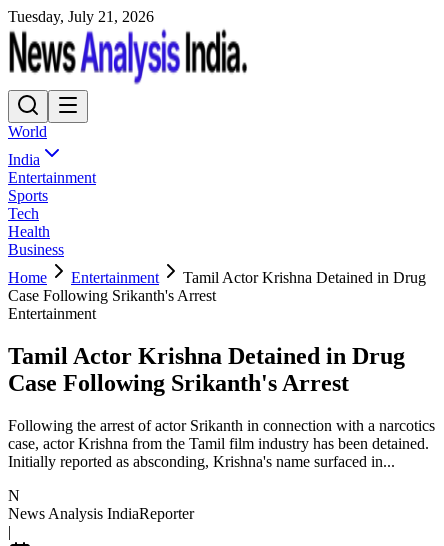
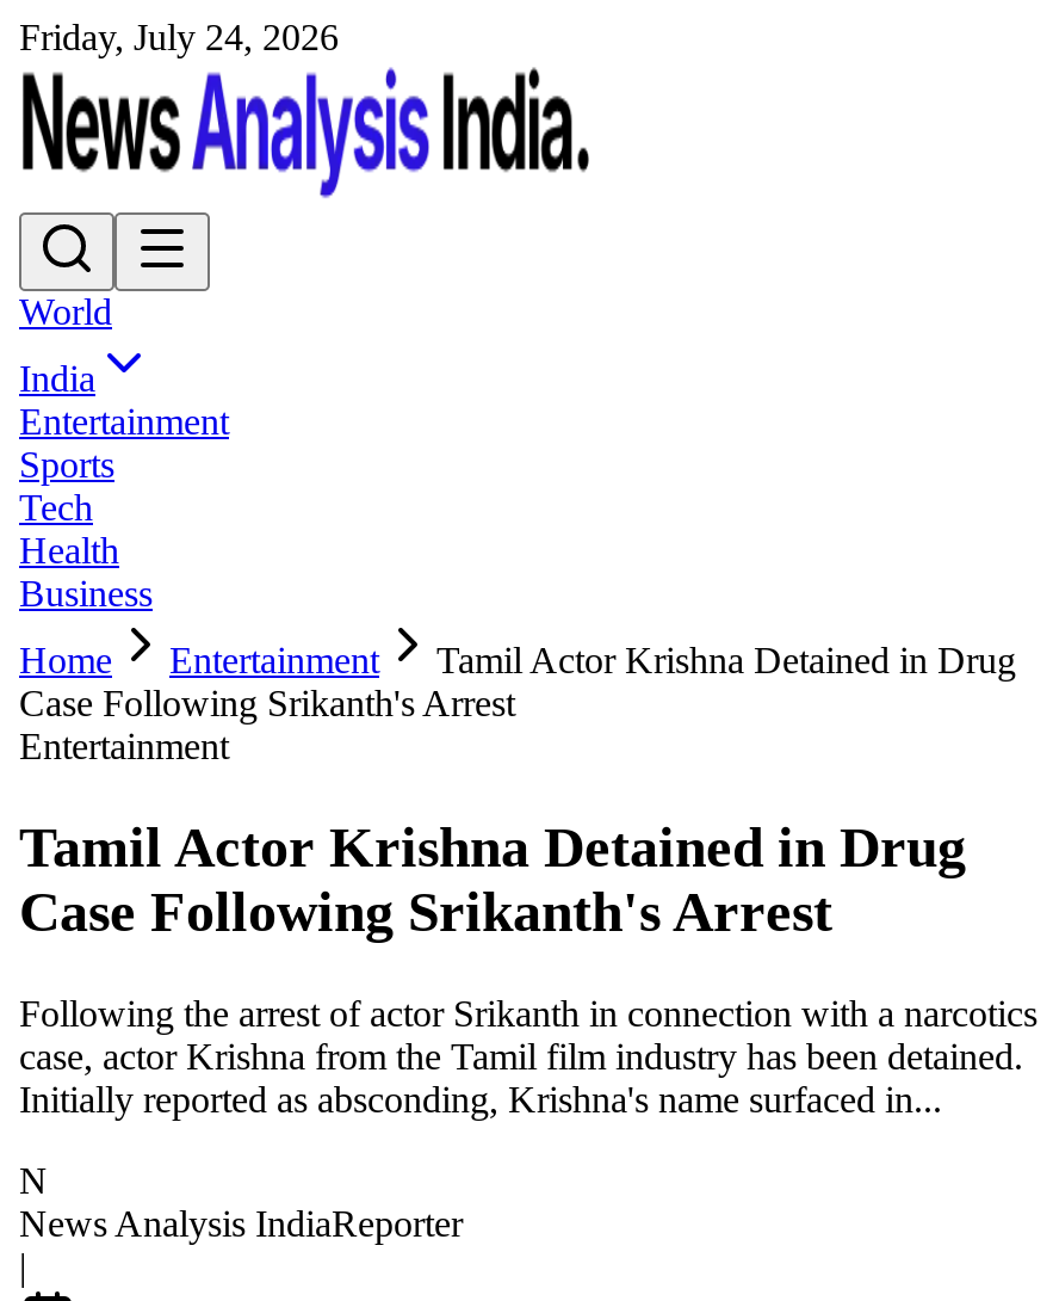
[8,8,154,25] Tuesday, July 21, 2026 -> [19,17,339,57] Friday, July 24, 2026

